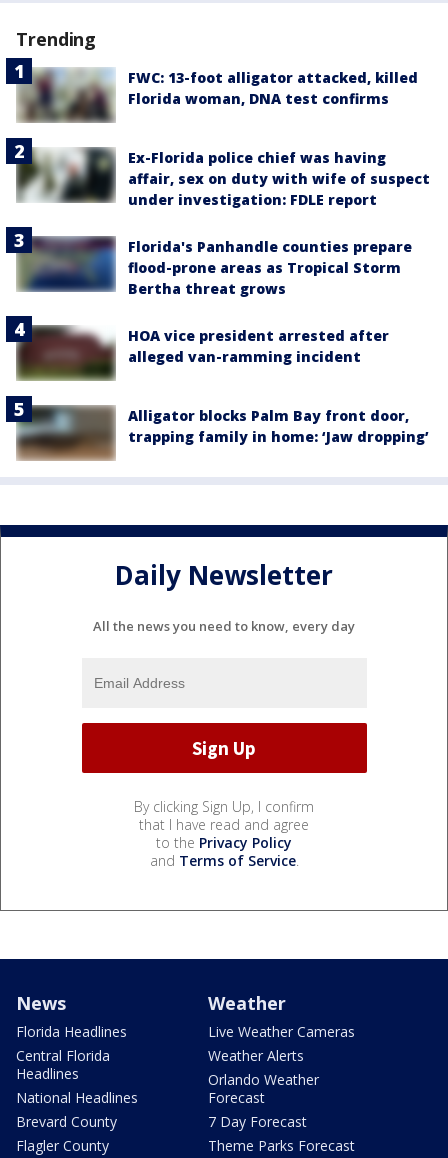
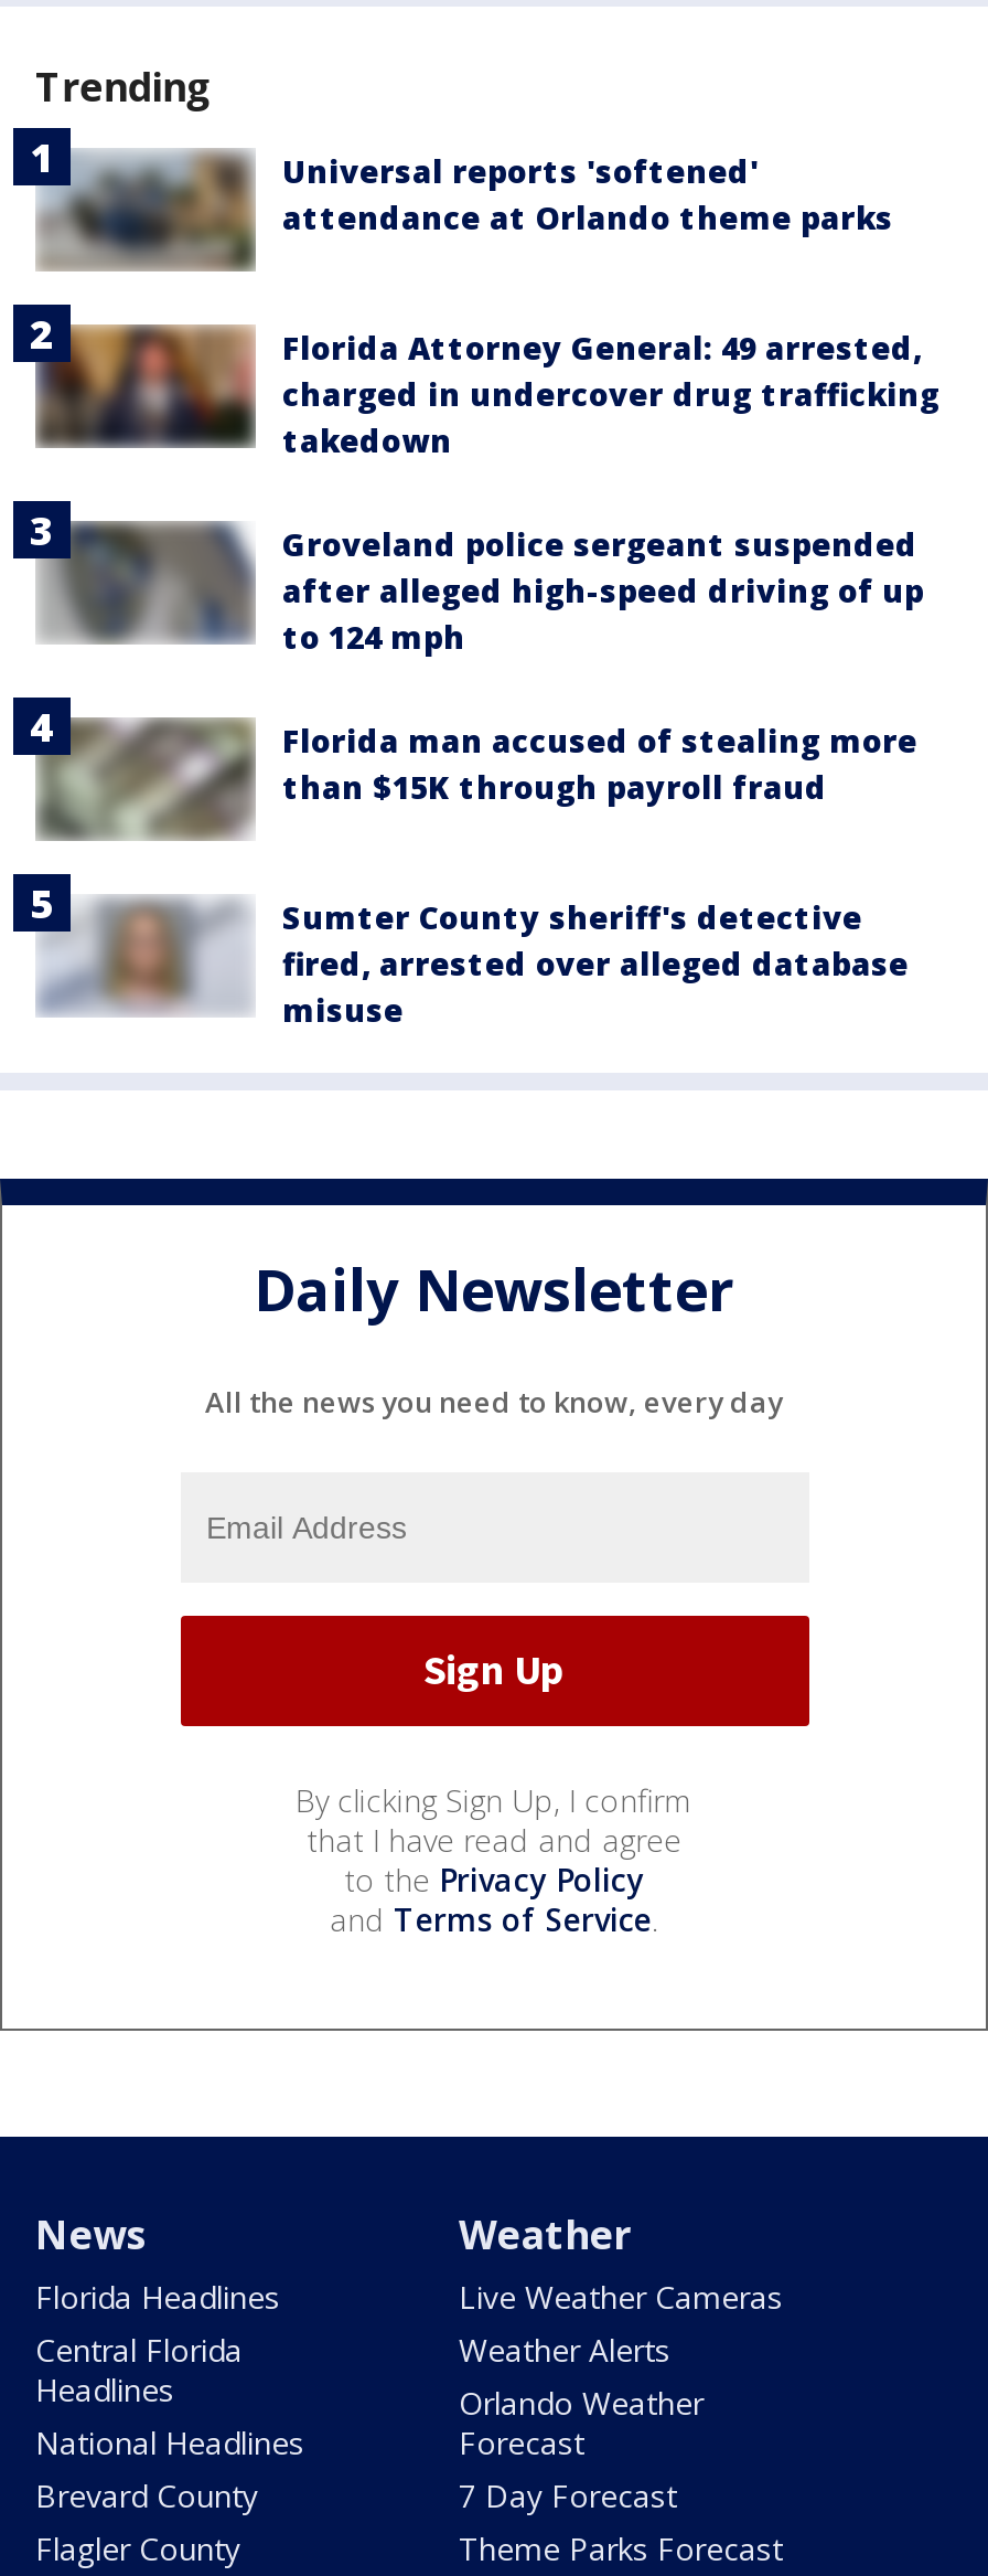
[21,67,418,121] [image] | FWC: 13-foot alligator attacked, killed | Florida woman, DNA test confirms -> [40,149,893,269] [image] | Universal reports 'softened' | attendance at Orlando theme parks
[18,147,430,209] [image] | Ex-Florida police chief was having | affair, sex on duty with wife of suspect | under investigation: FDLE report -> [37,320,939,461] [image] | Florida Attorney General: 49 arrested, | charged in undercover drug trafficking | takedown
[17,237,412,298] [image] | Florida's Panhandle counties prepare | flood-prone areas as Tropical Storm | Bertha threat grows -> [40,517,924,657] [image] | Groveland police sergeant suspended | after alleged high-speed driving of up | to 124 mph
[17,325,389,380] [image] | HOA vice president arrested after | alleged van-ramming incident -> [40,713,917,837] [image] | Florida man accused of stealing more | than $15K through payroll fraud
[16,405,429,461] [image] | Alligator blocks Palm Bay front door, | trapping family in home: ‘Jaw dropping’ -> [37,890,909,1031] [image] | Sumter County sheriff's detective | fired, arrested over alleged database | misuse

